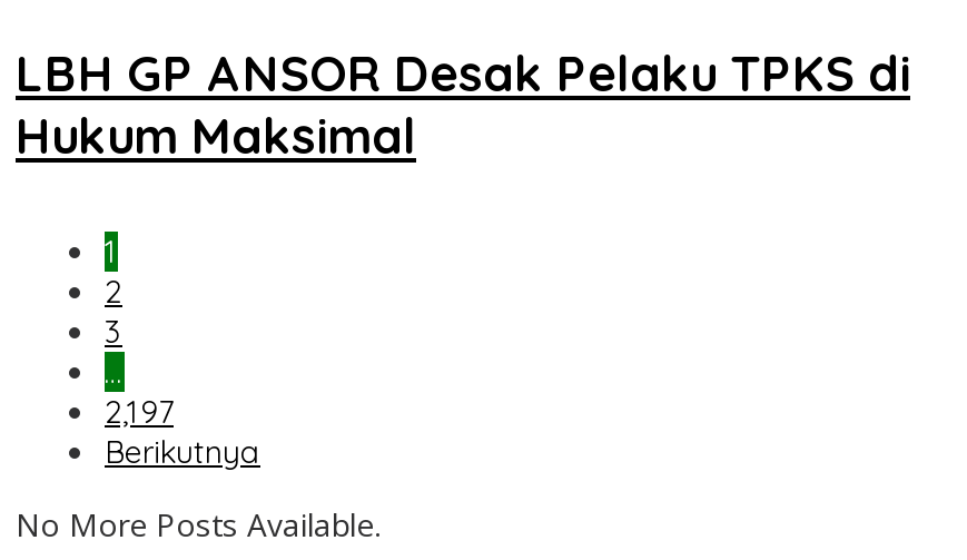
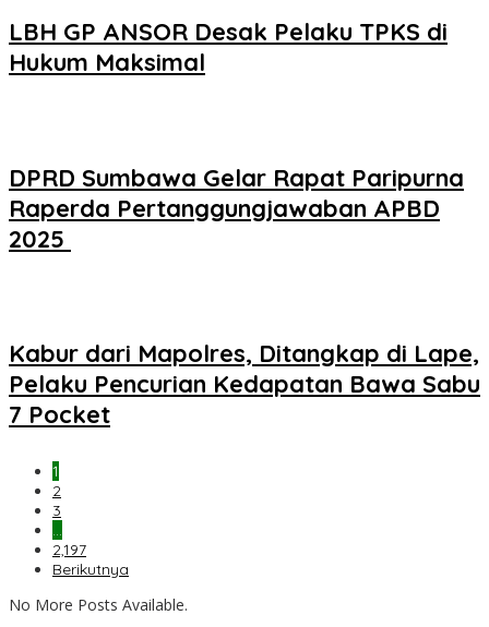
none -> [9,162,464,254] DPRD Sumbawa Gelar Rapat Paripurna | Raperda Pertanggungjawaban APBD | 2025
none -> [9,338,480,430] Kabur dari Mapolres, Ditangkap di Lape, | Pelaku Pencurian Kedapatan Bawa Sabu | 7 Pocket

